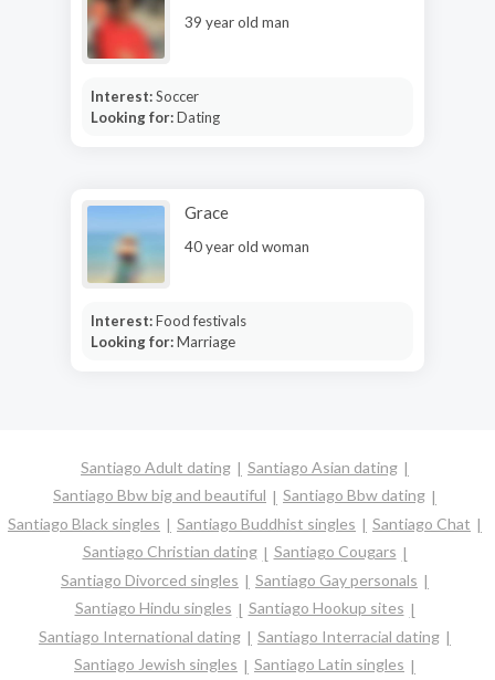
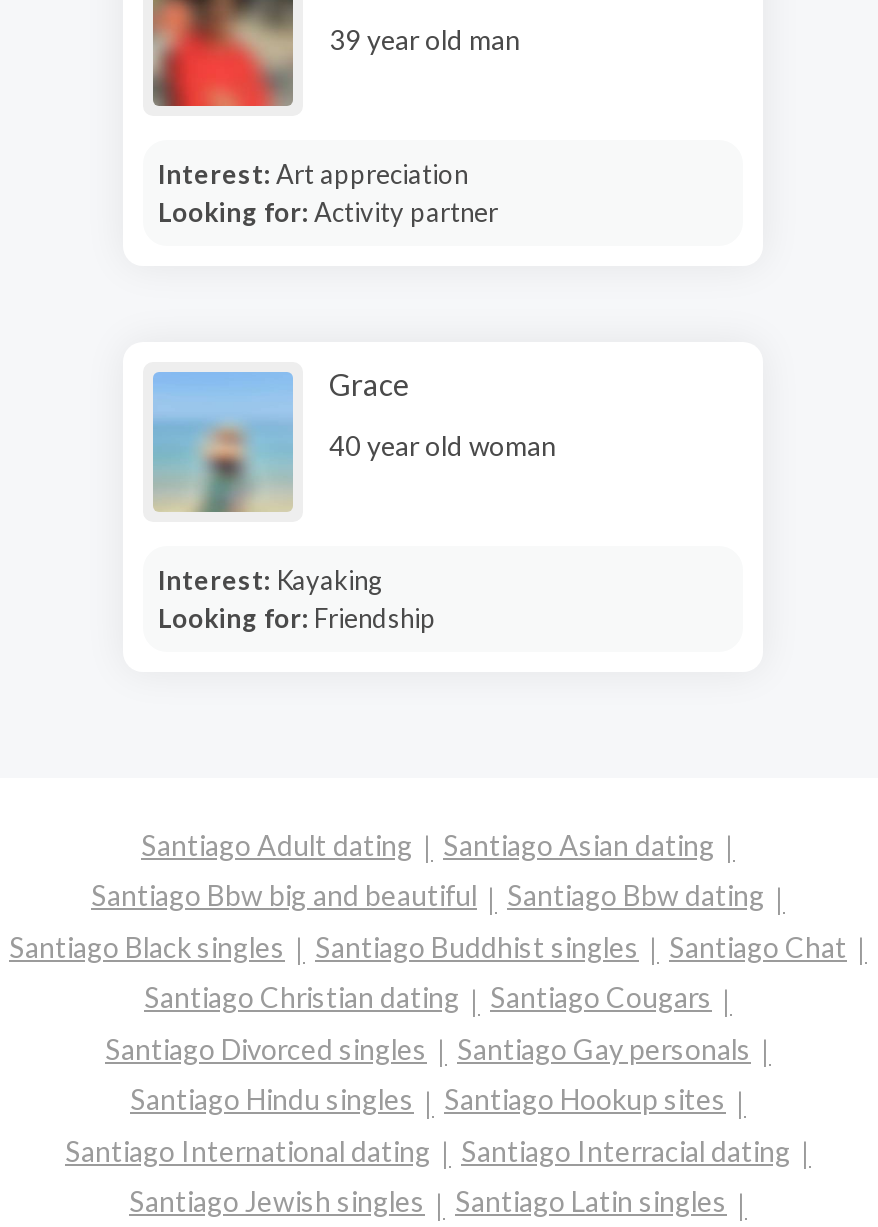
[90,87,219,125] Interest: Soccer | Looking for: Dating -> [158,157,498,227] Interest: Art appreciation | Looking for: Activity partner
[90,311,246,350] Interest: Food festivals | Looking for: Marriage -> [158,563,436,633] Interest: Kayaking | Looking for: Friendship

